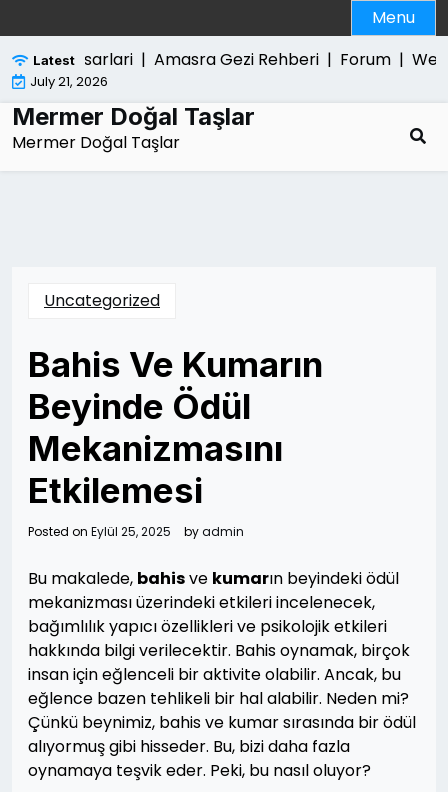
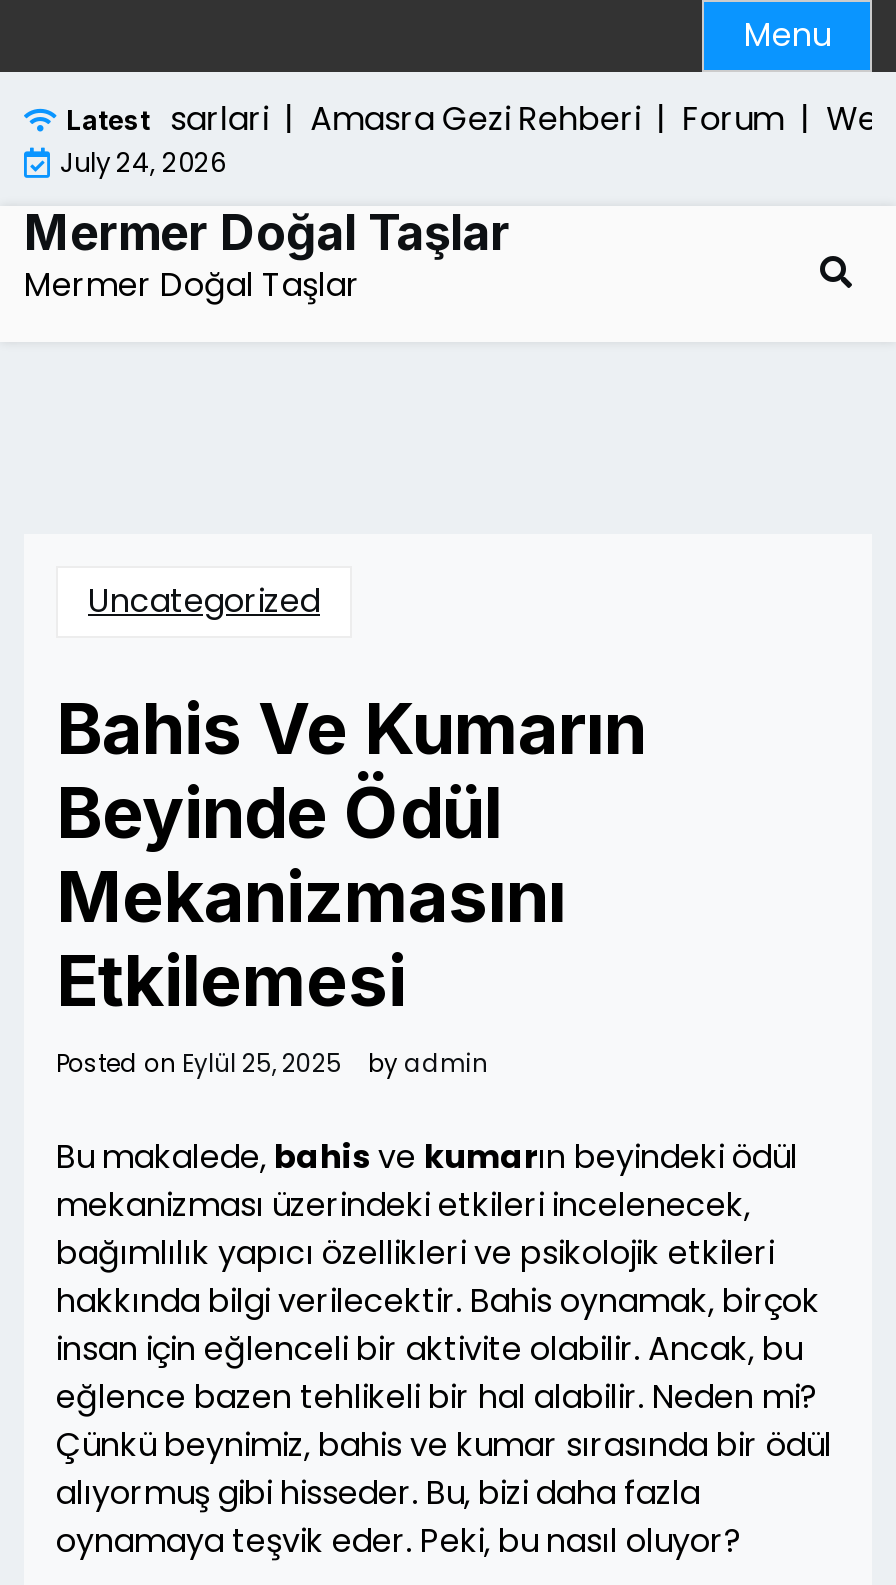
[30,72,108,91] July 21, 2026 -> [60,144,226,182] July 24, 2026

